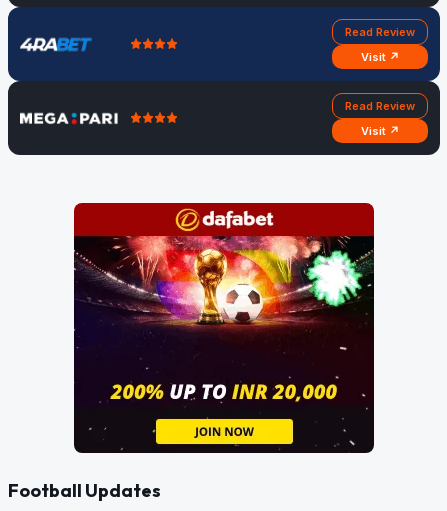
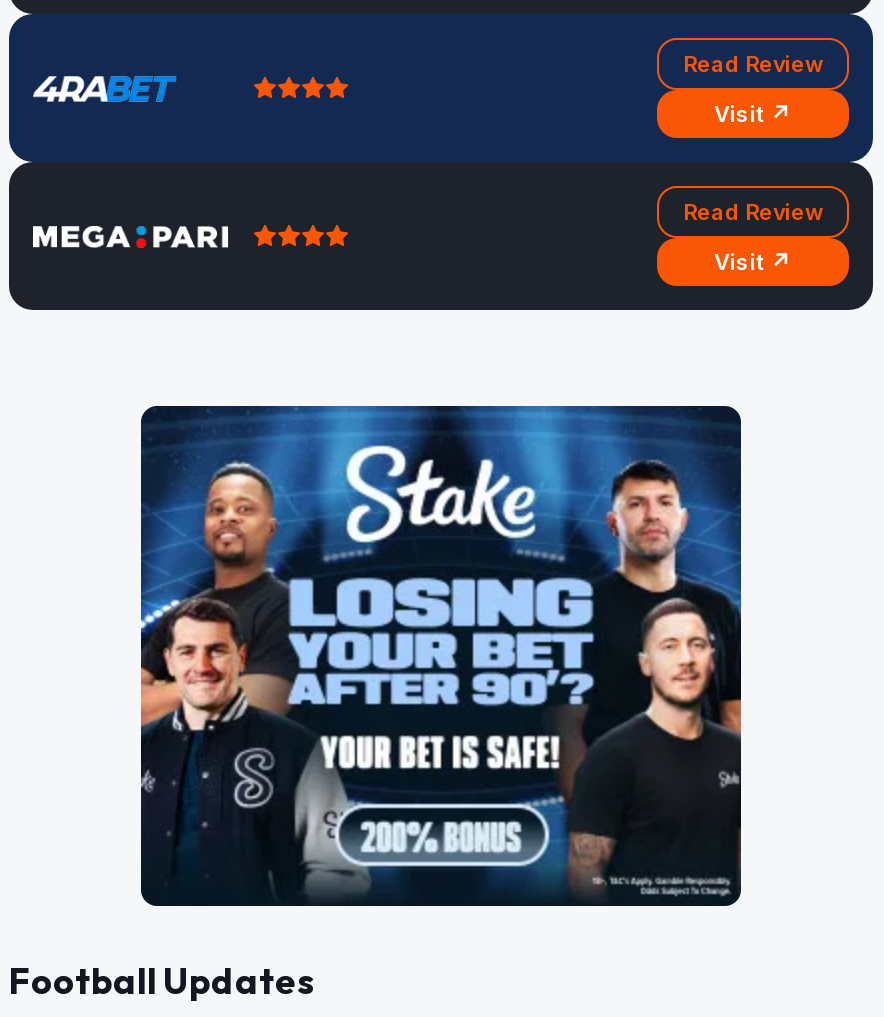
[73,202,375,451] [image] -> [139,404,743,900] [image]

